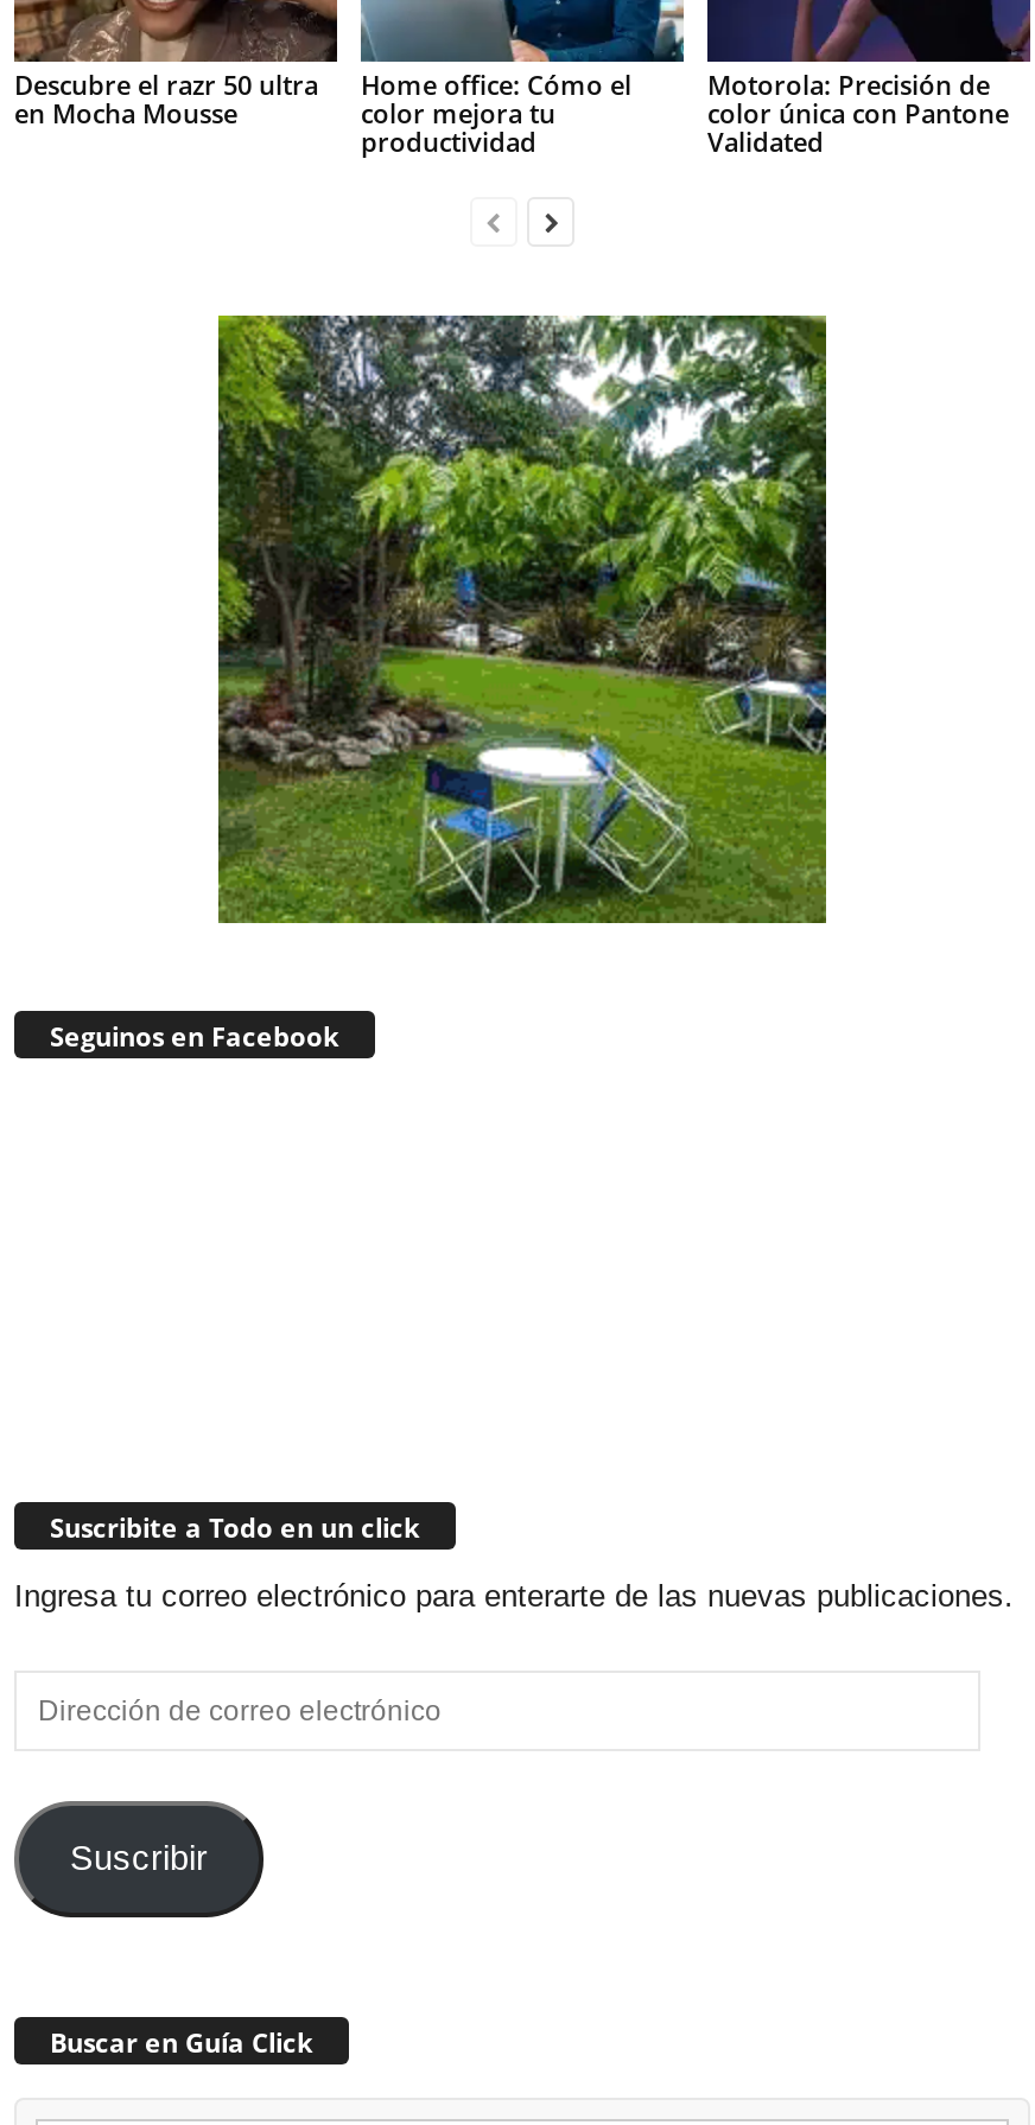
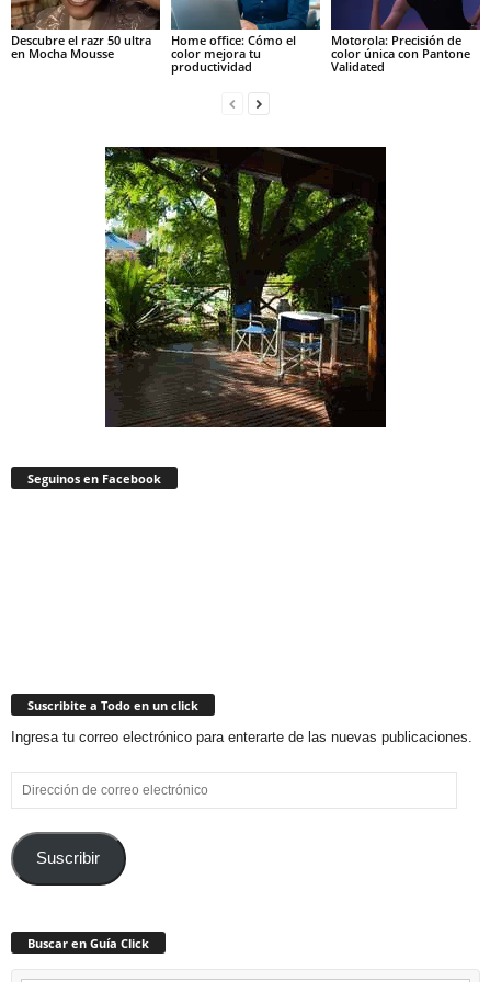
[216,313,828,925] [image] -> [104,146,387,429] [image]

